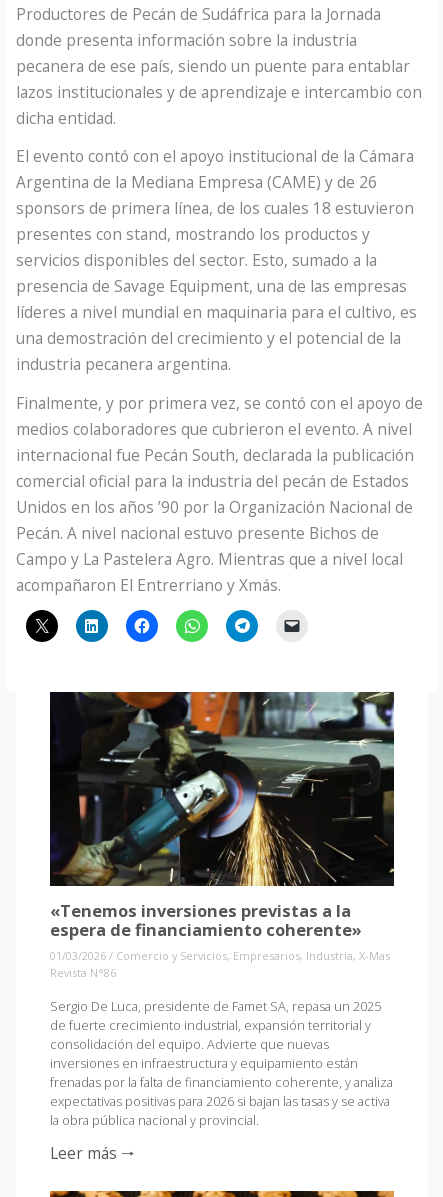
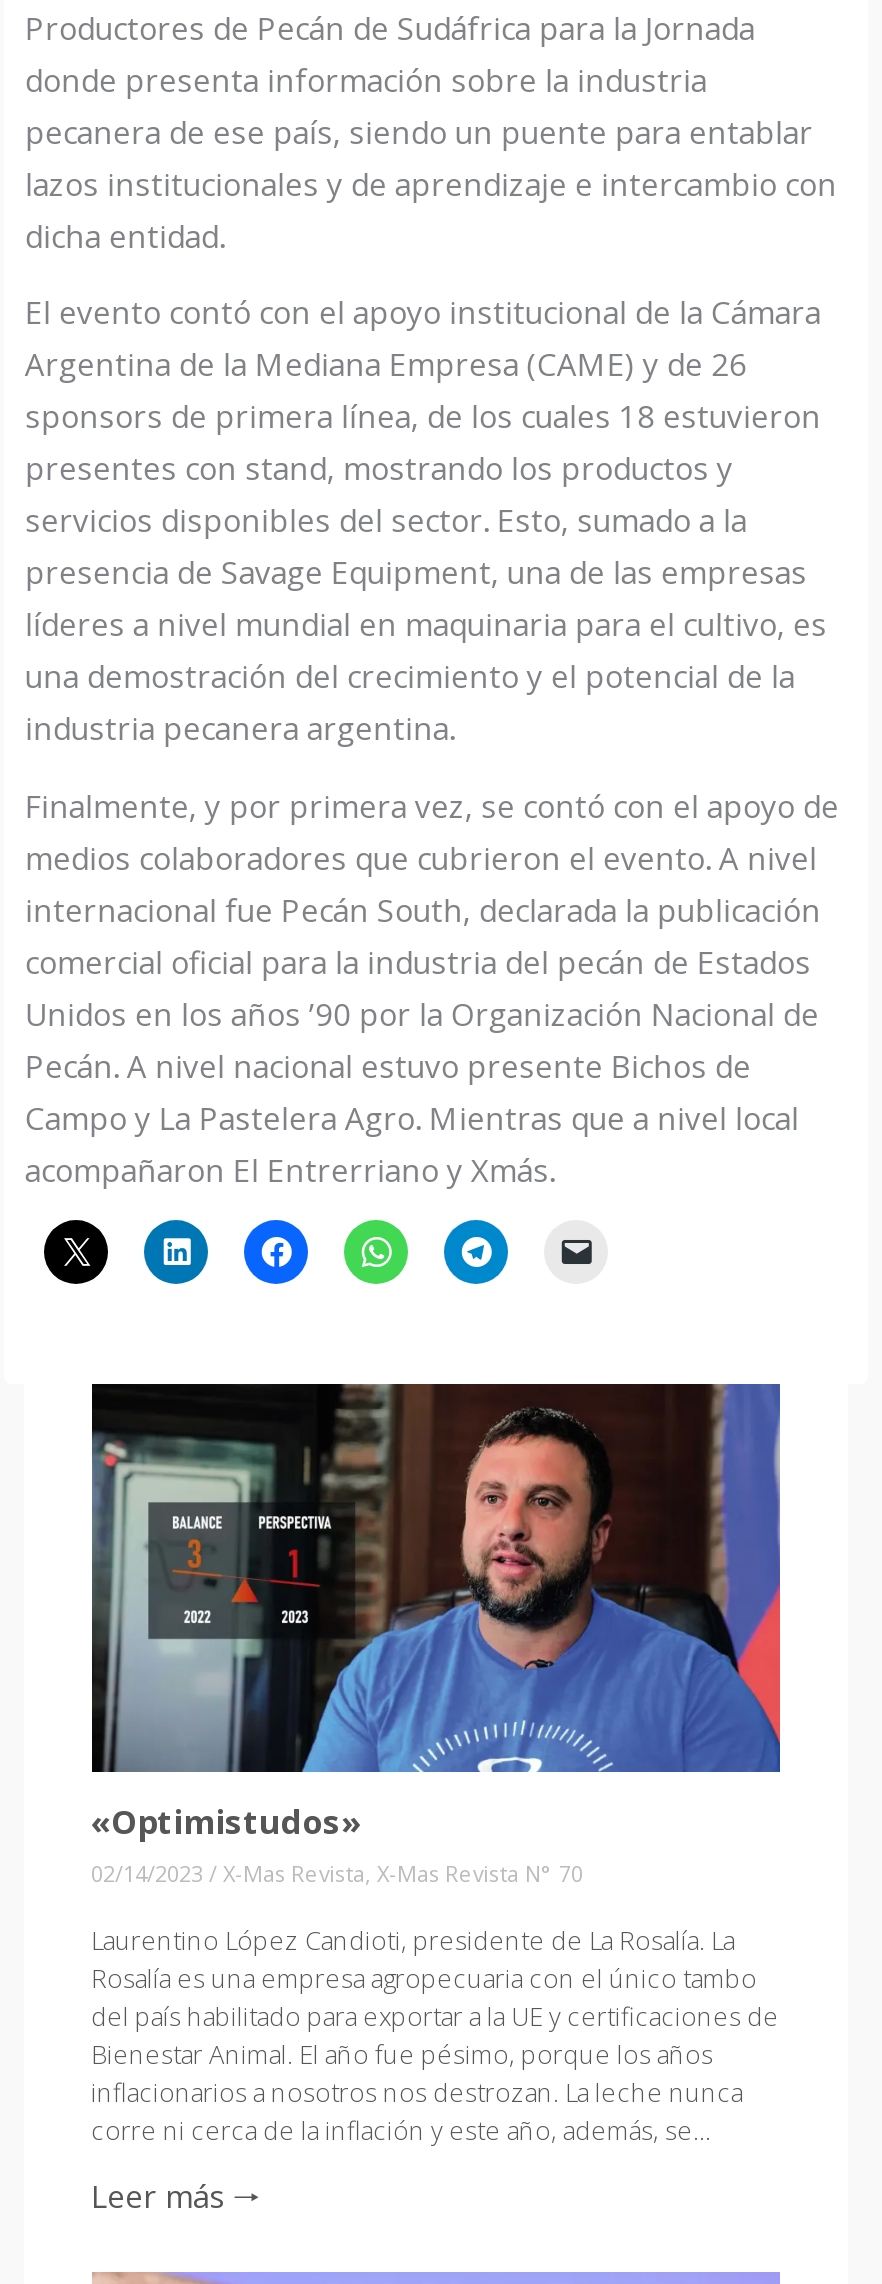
[49,691,395,980] [image] | «Tenemos inversiones previstas a la | espera de financiamiento coherente» | 01/03/2026 / Comercio y Servicios, Empresarios, Industria, X-Mas | Revista N°86 -> [90,1382,782,1889] [image] | «Optimistudos» | 02/14/2023 / X-Mas Revista, X-Mas Revista N° 70
[49,997,392,1129] Sergio De Luca, presidente de Famet SA, repasa un 2025 | de fuerte crecimiento industrial, expansión territorial y | consolidación del equipo. Advierte que nuevas | inversiones en infraestructura y equipamiento están | frenadas por la falta de financiamiento coherente, y analiza | expectativas positivas para 2026 si bajan las tasas y se activa | la obra pública nacional y provincial. -> [91,1922,779,2148] Laurentino López Candioti, presidente de La Rosalía. La | Rosalía es una empresa agropecuaria con el único tambo | del país habilitado para exportar a la UE y certificaciones de | Bienestar Animal. El año fue pésimo, porque los años | inflacionarios a nosotros nos destrozan. La leche nunca | corre ni cerca de la inflación y este año, además, se…

